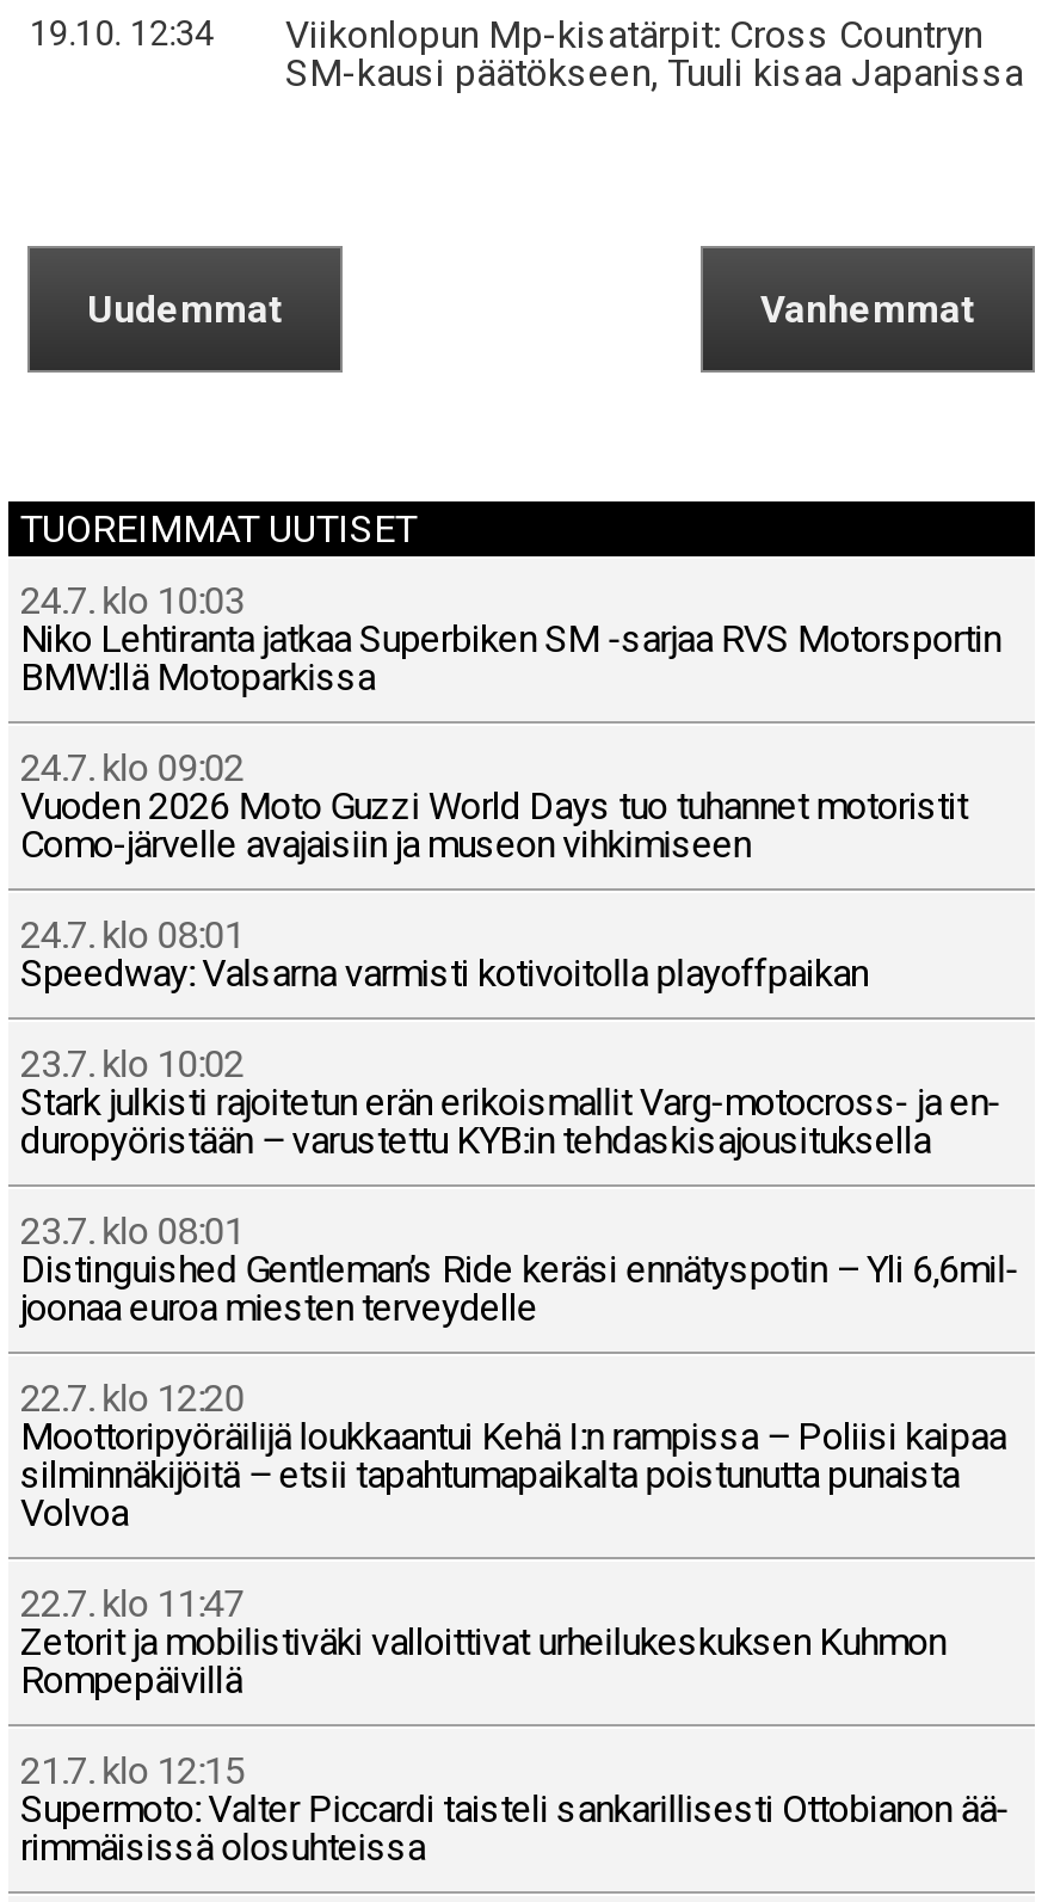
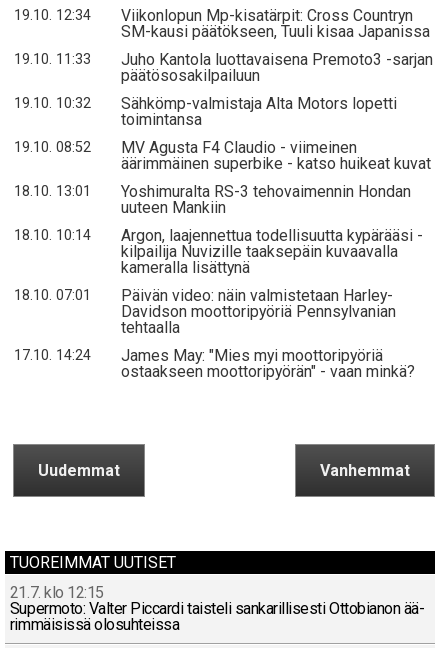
none -> [14,50,433,381] 19.10. 11:33 | Juho Kantola luottavaisena Premoto3 -sarjan | päätösosakilpailuun | 19.10. 10:32 | Sähkömp-valmistaja Alta Motors lopetti | toimintansa | 19.10. 08:52 | MV Agusta F4 Claudio - viimeinen | äärimmäinen superbike - katso huikeat kuvat | 18.10. 13:01 | Yoshimuralta RS-3 tehovaimennin Hondan | uuteen Mankiin | 18.10. 10:14 | Argon, laajennettua todellisuutta kypärääsi - | kilpailija Nuvizille taaksepäin kuvaavalla | kameralla lisättynä | 18.10. 07:01 | Päivän video: näin valmistetaan Harley- | Davidson moottoripyöriä Pennsylvanian | tehtaalla | 17.10. 14:24 | James May: "Mies myi moottoripyöriä | ostaakseen moottoripyörän" - vaan minkä?
moved [20,286,975,551] -> [10,461,410,572]: Uudemmat | Vanhemmat | TUOREIMMAT UUTISET
[20,577,1020,1702] 24.7. klo 10:03 | Niko Lehtiranta jatkaa Superbiken SM -sarjaa RVS Motorsportin | BMW:llä Motoparkissa | 24.7. klo 09:02 | Vuoden 2026 Moto Guzzi World Days tuo tuhannet motoristit | Como-järvelle avajaisiin ja museon vihkimiseen | 24.7. klo 08:01 | Speedway: Valsarna varmisti kotivoitolla playoffpaikan | 23.7. klo 10:02 | Stark julkisti rajoitetun erän erikoismallit Varg-motocross- ja en | duropyöristään – varustettu KYB:in tehdaskisajousituksella | 23.7. klo 08:01 | Distinguished Gentleman’s Ride keräsi ennätyspotin – Yli 6,6mil | joonaa euroa miesten terveydelle | 22.7. klo 12:20 | Moottoripyöräilijä loukkaantui Kehä I:n rampissa – Poliisi kaipaa | silminnäkijöitä – etsii tapahtumapaikalta poistunutta punaista | Volvoa | 22.7. klo 11:47 | Zetorit ja mobilistiväki valloittivat urheilukeskuksen Kuhmon | Rompepäivillä -> none

